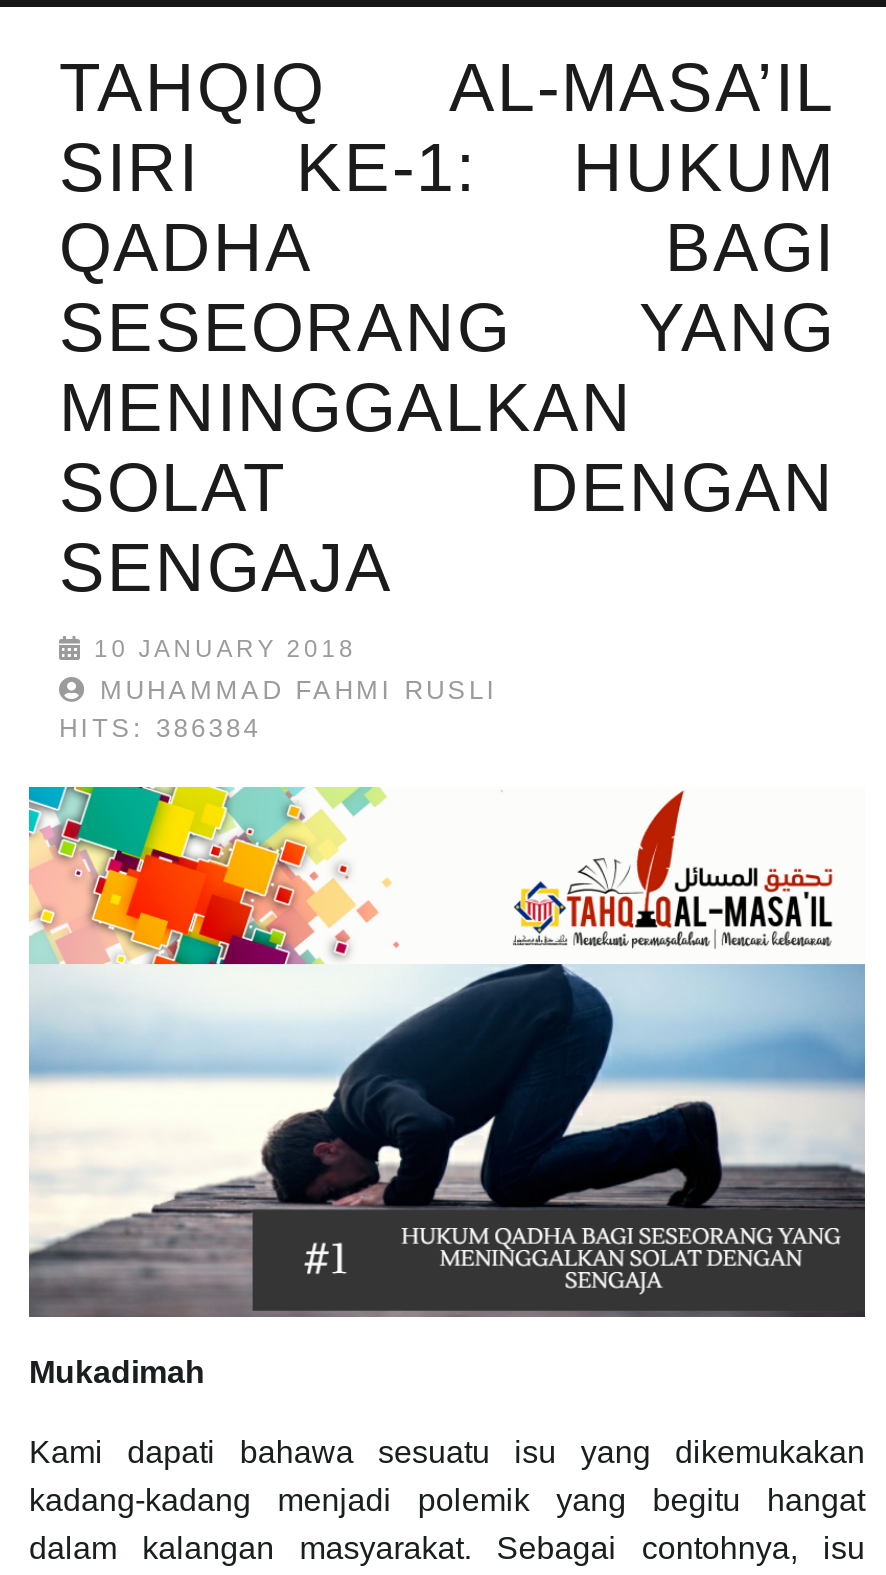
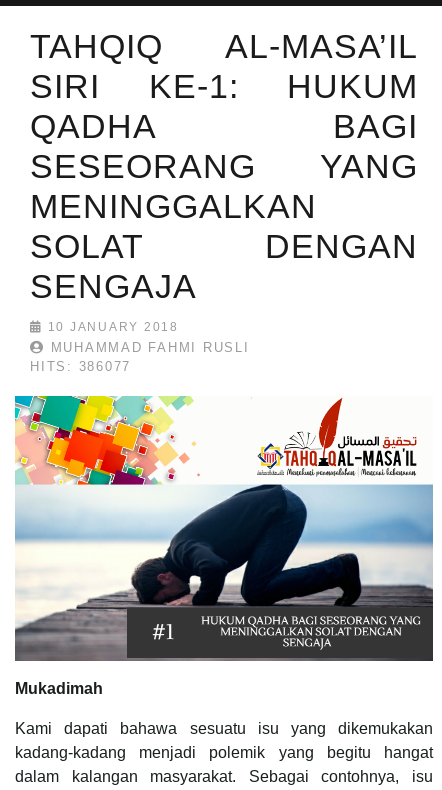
[59,714,261,744] HITS: 386384 -> [30,359,131,374] HITS: 386077

